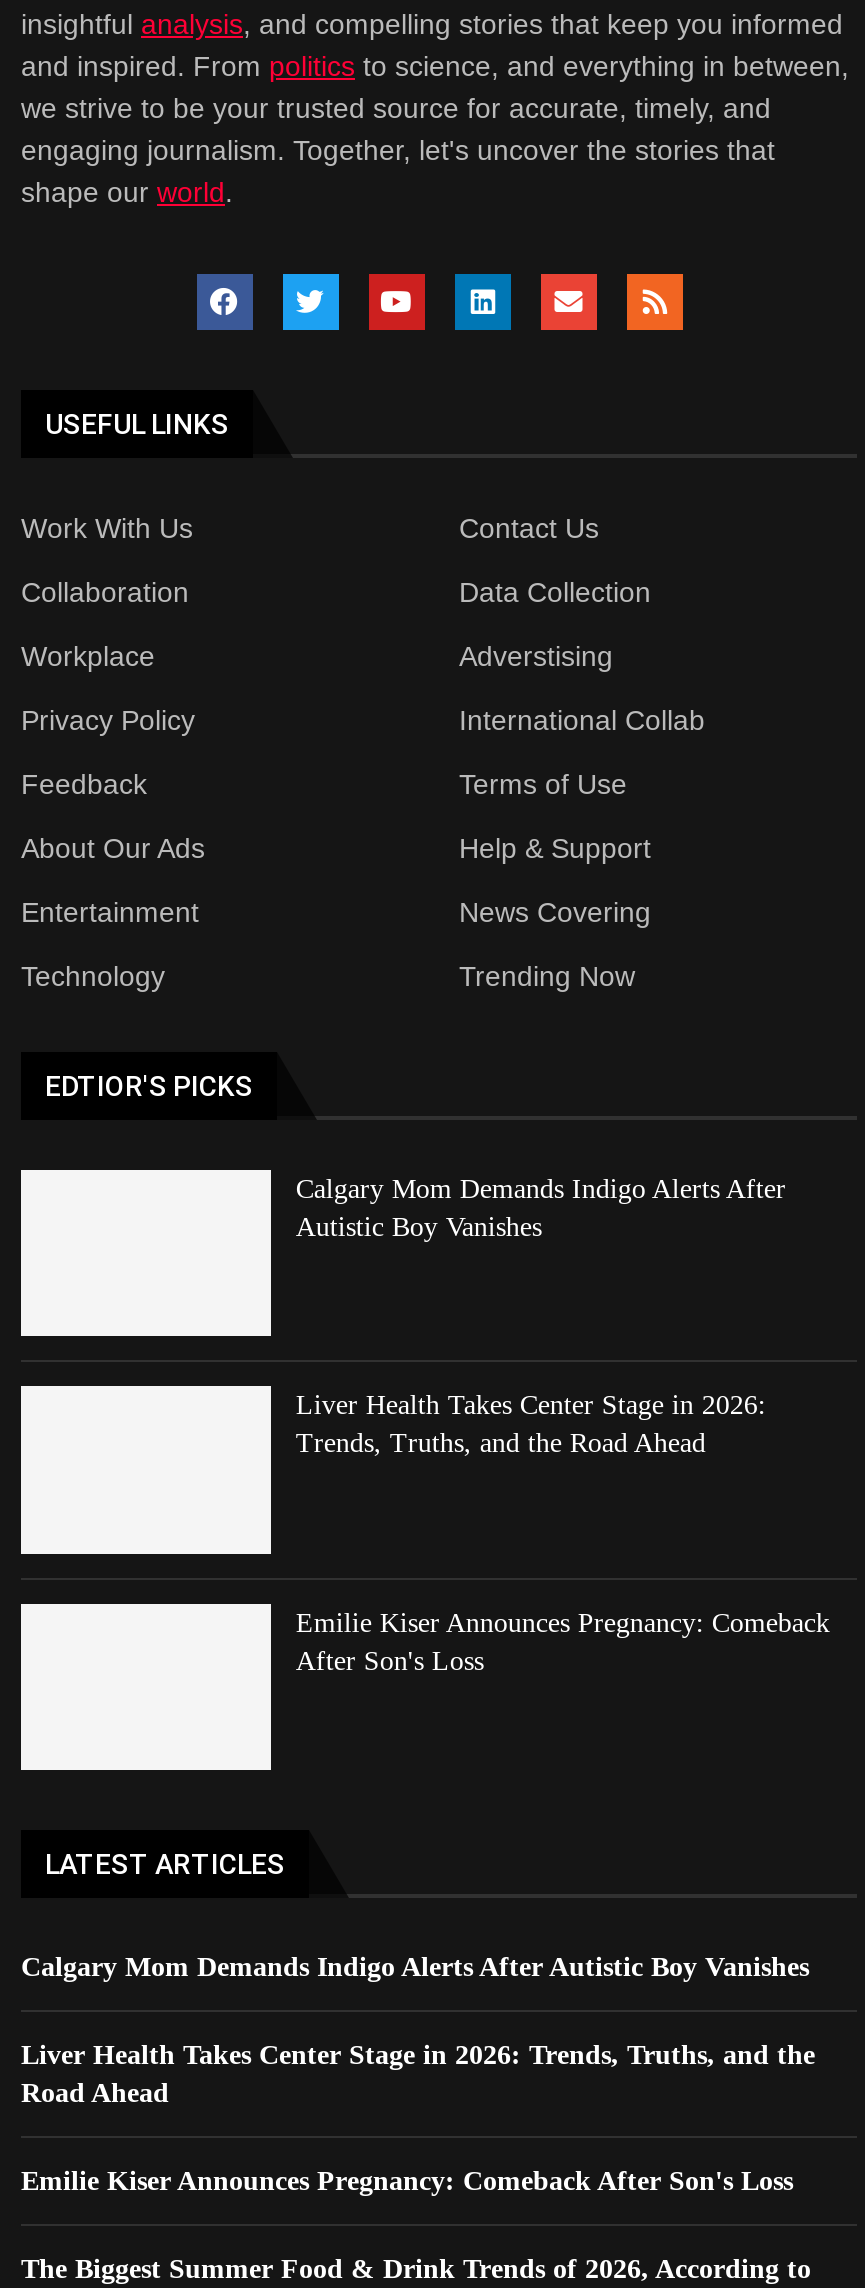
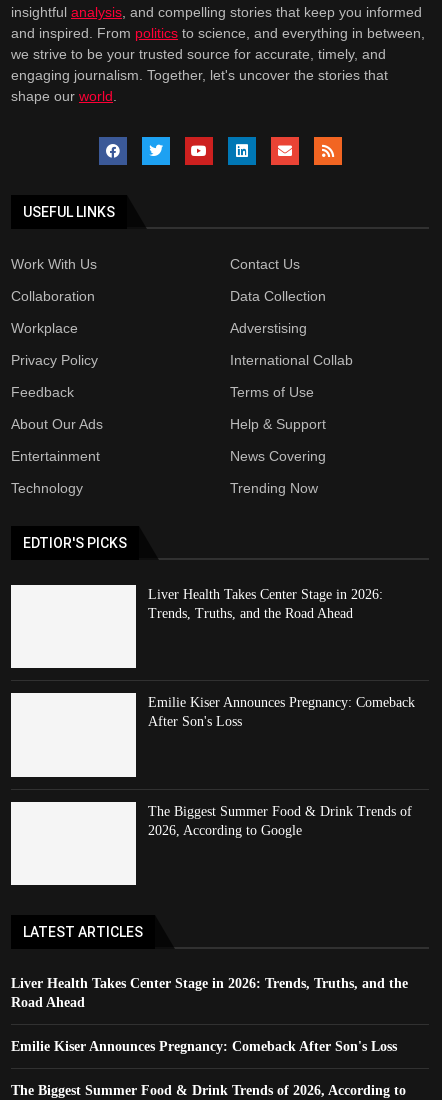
[296,1173,786,1241] Calgary Mom Demands Indigo Alerts After | Autistic Boy Vanishes -> none
moved [296,1390,830,1675] -> [148,586,415,729]: Liver Health Takes Center Stage in 2026: | Trends, Truths, and the Road Ahead | Emilie Kiser Announces Pregnancy: Comeback | After Son's Loss
none -> [148,804,412,838] The Biggest Summer Food & Drink Trends of | 2026, According to Google
[21,1953,809,1983] Calgary Mom Demands Indigo Alerts After Autistic Boy Vanishes -> none

